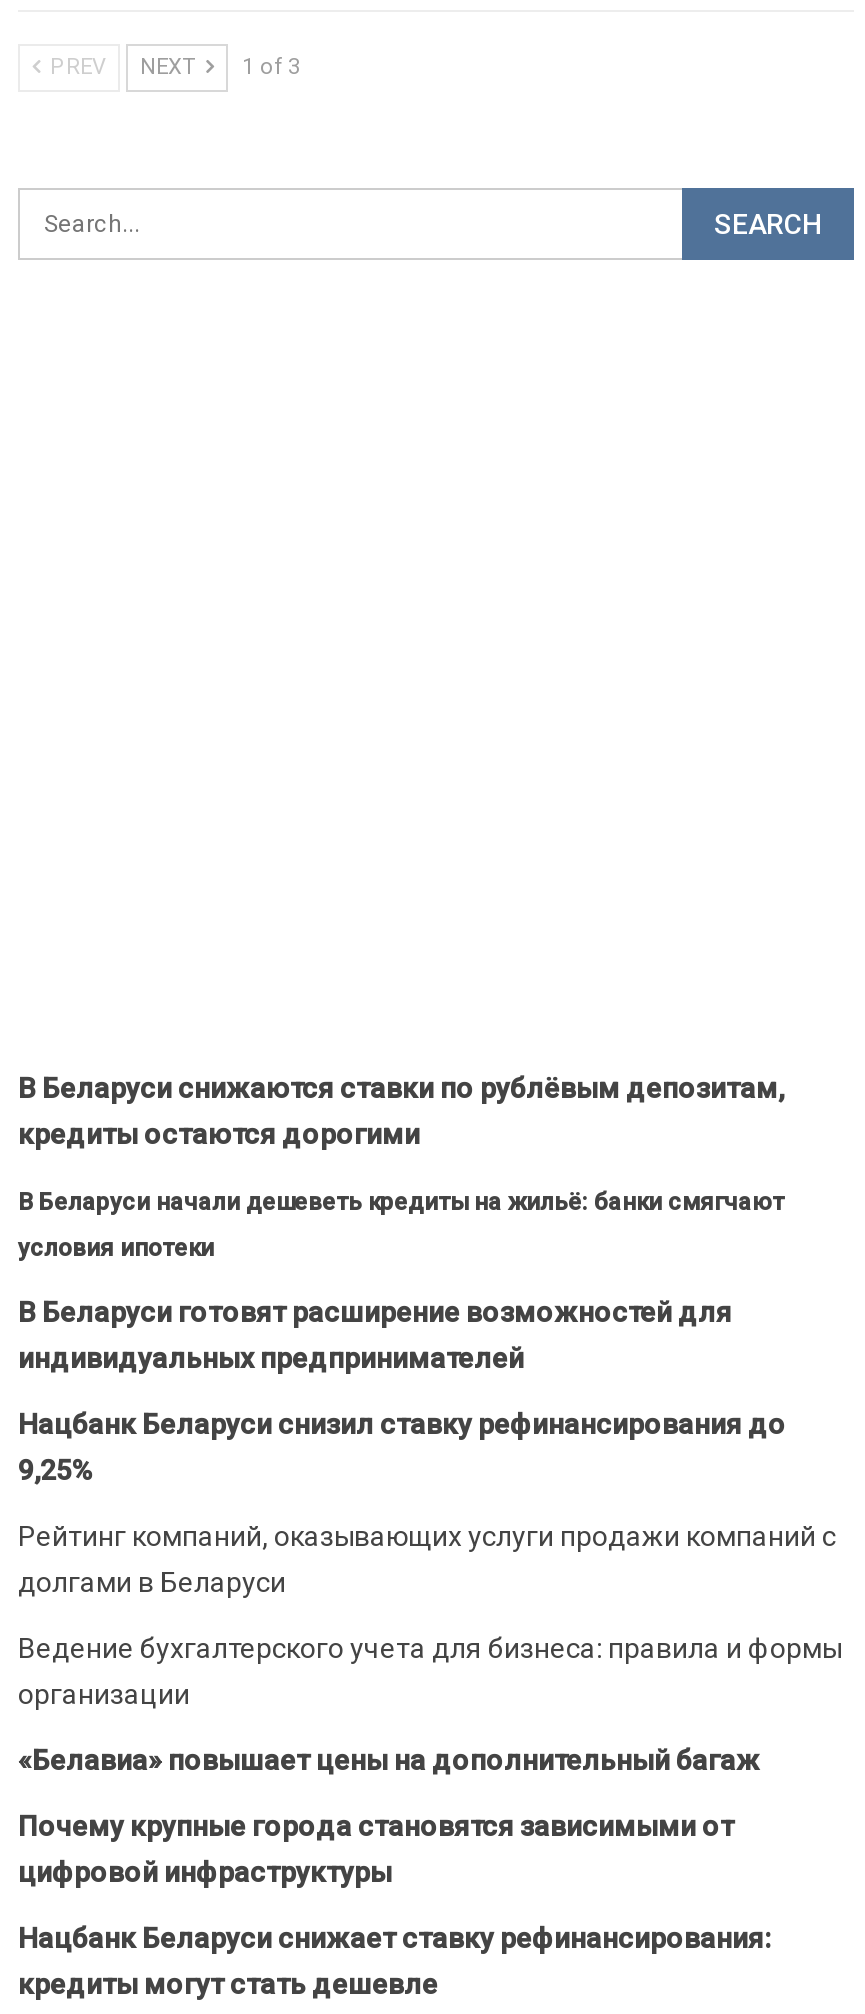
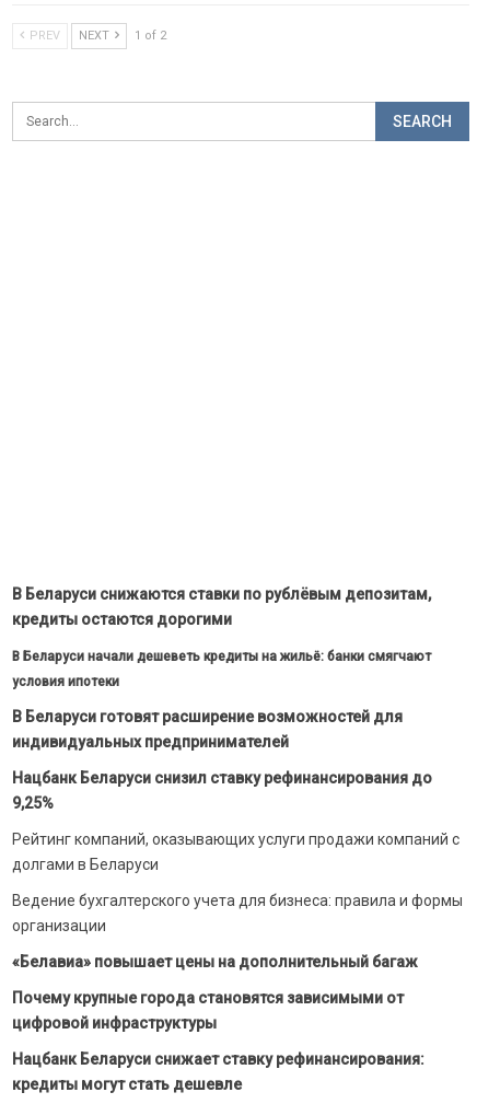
[44,54,300,80] PREV NEXT 1 of 3 -> [26,29,166,43] PREV NEXT 1 of 2

